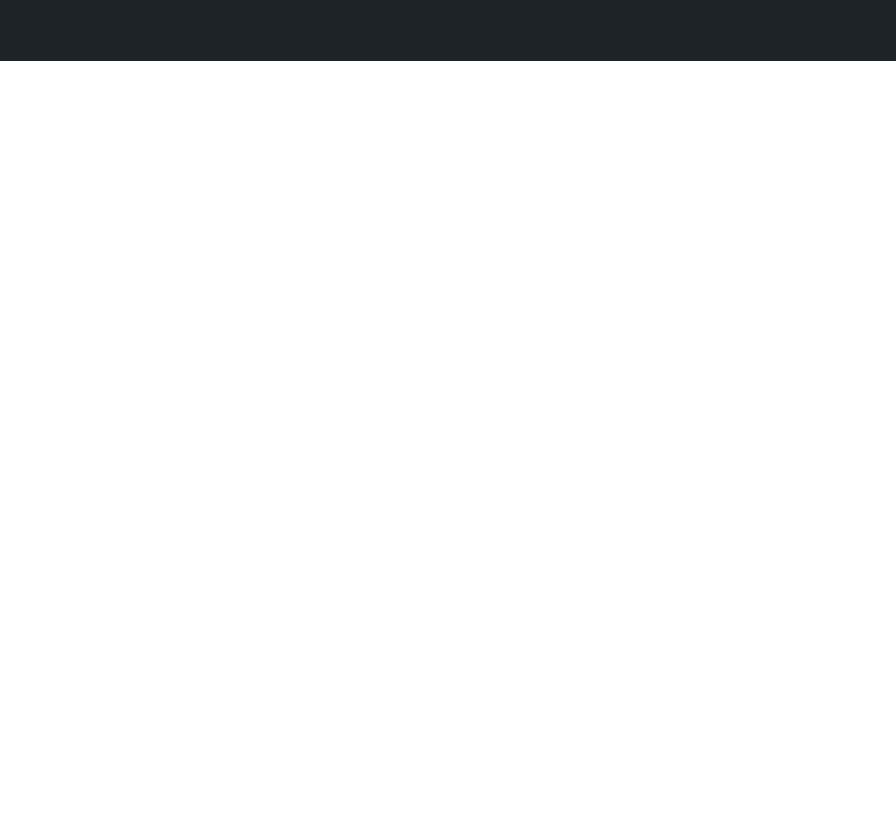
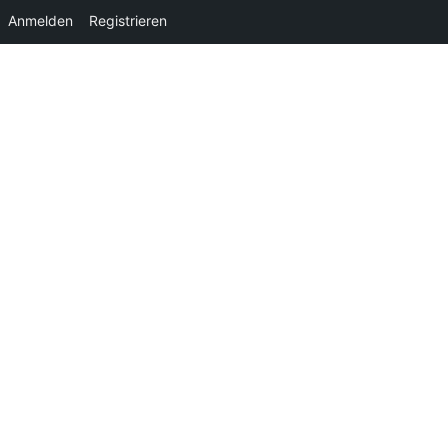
none -> [8,12,167,29] Anmelden | Registrieren

